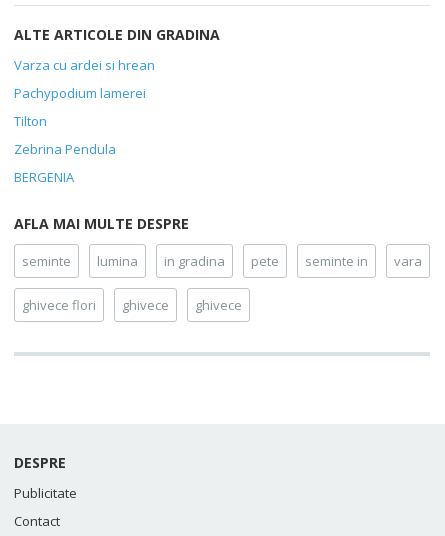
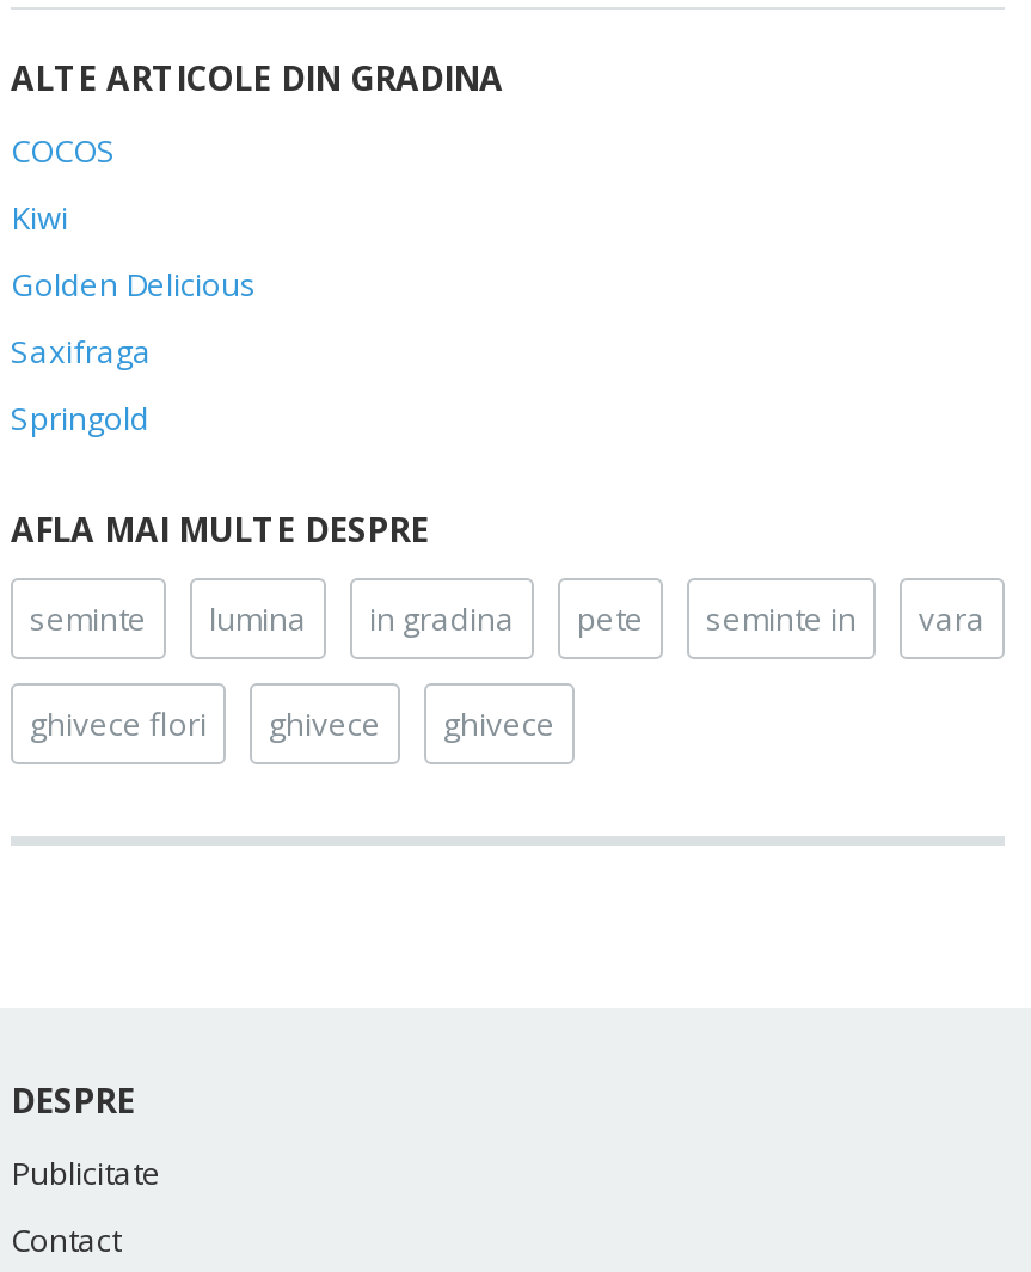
[14,56,155,74] Varza cu ardei si hrean -> [11,128,116,171] COCOS
[14,84,146,102] Pachypodium lamerei -> [11,195,68,238] Kiwi
[14,112,47,130] Tilton -> [11,262,257,305] Golden Delicious
[14,140,116,158] Zebrina Pendula -> [11,329,152,372] Saxifraga
[14,168,74,186] BERGENIA -> [11,396,149,439] Springold

